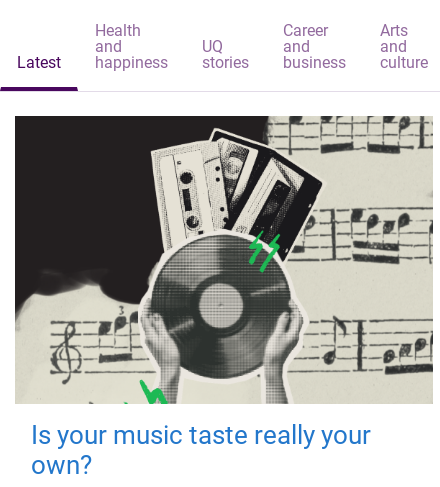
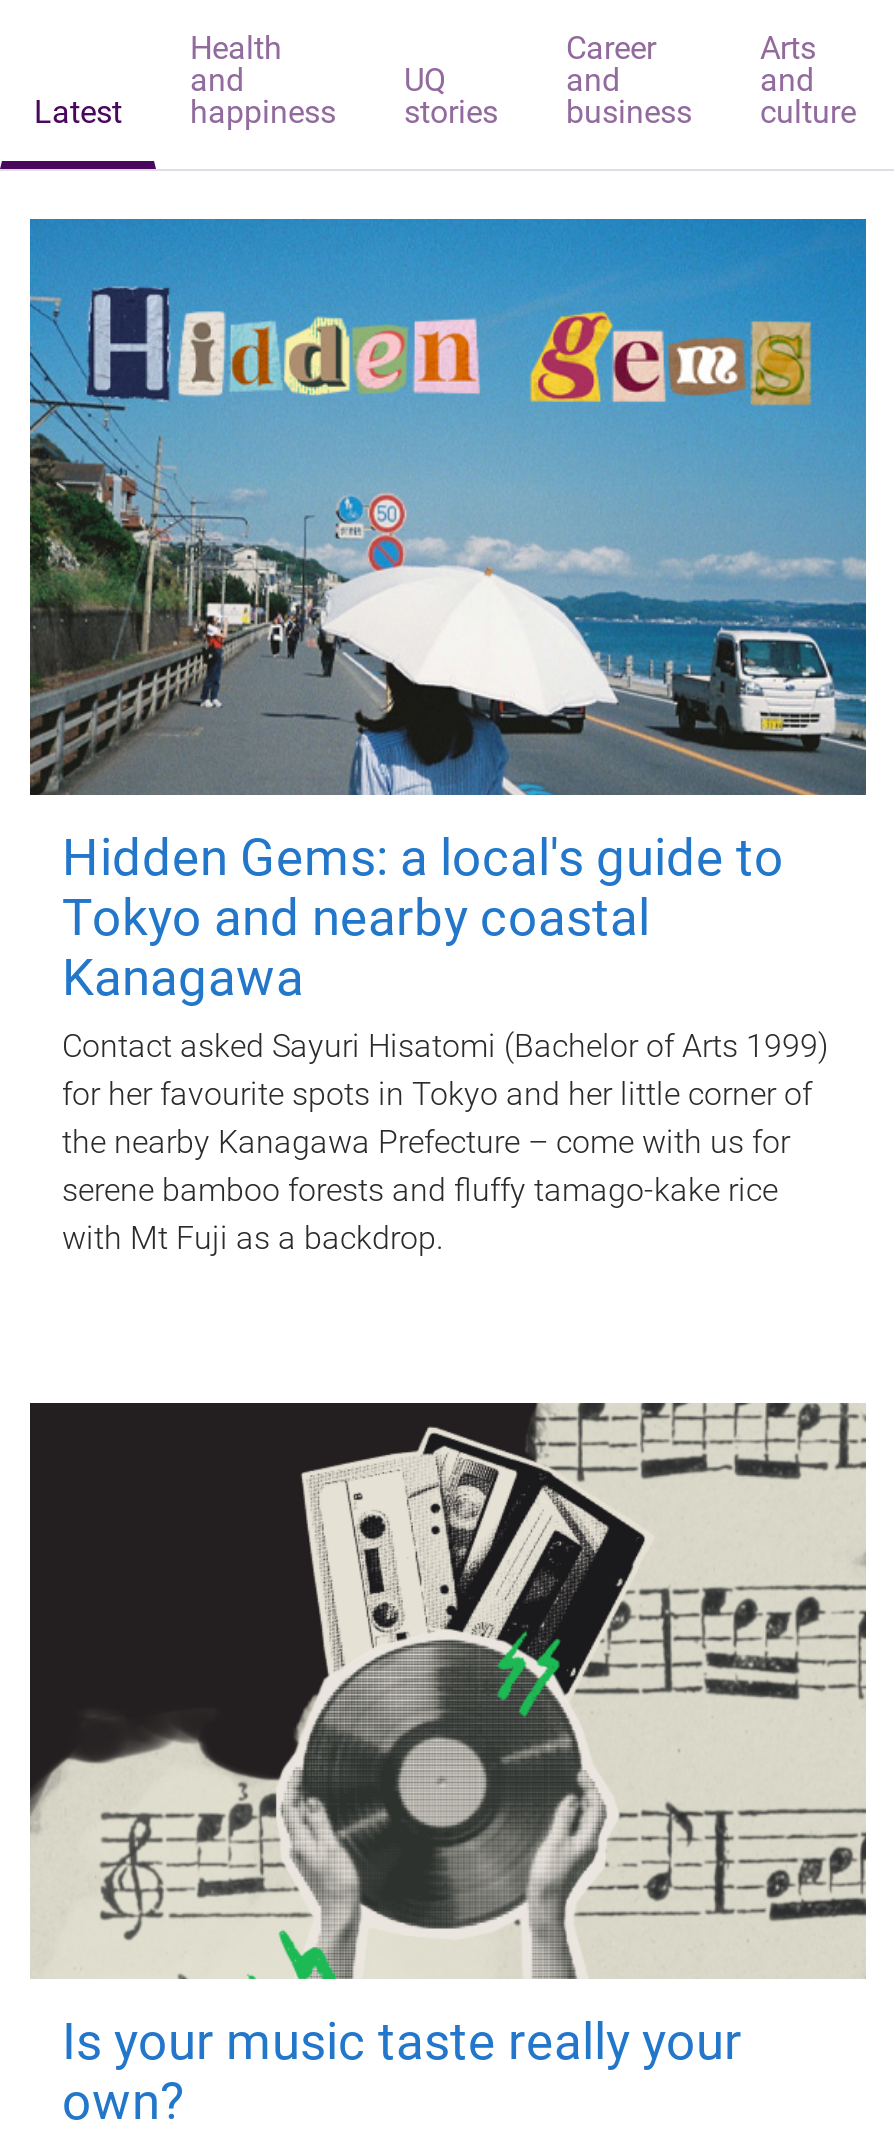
none -> [28,217,868,1257] [image] | Hidden Gems: a local's guide to | Tokyo and nearby coastal | Kanagawa | Contact asked Sayuri Hisatomi (Bachelor of Arts 1999) | for her favourite spots in Tokyo and her little corner of | the nearby Kanagawa Prefecture – come with us for | serene bamboo forests and fluffy tamago-kake rice | with Mt Fuji as a backdrop.

